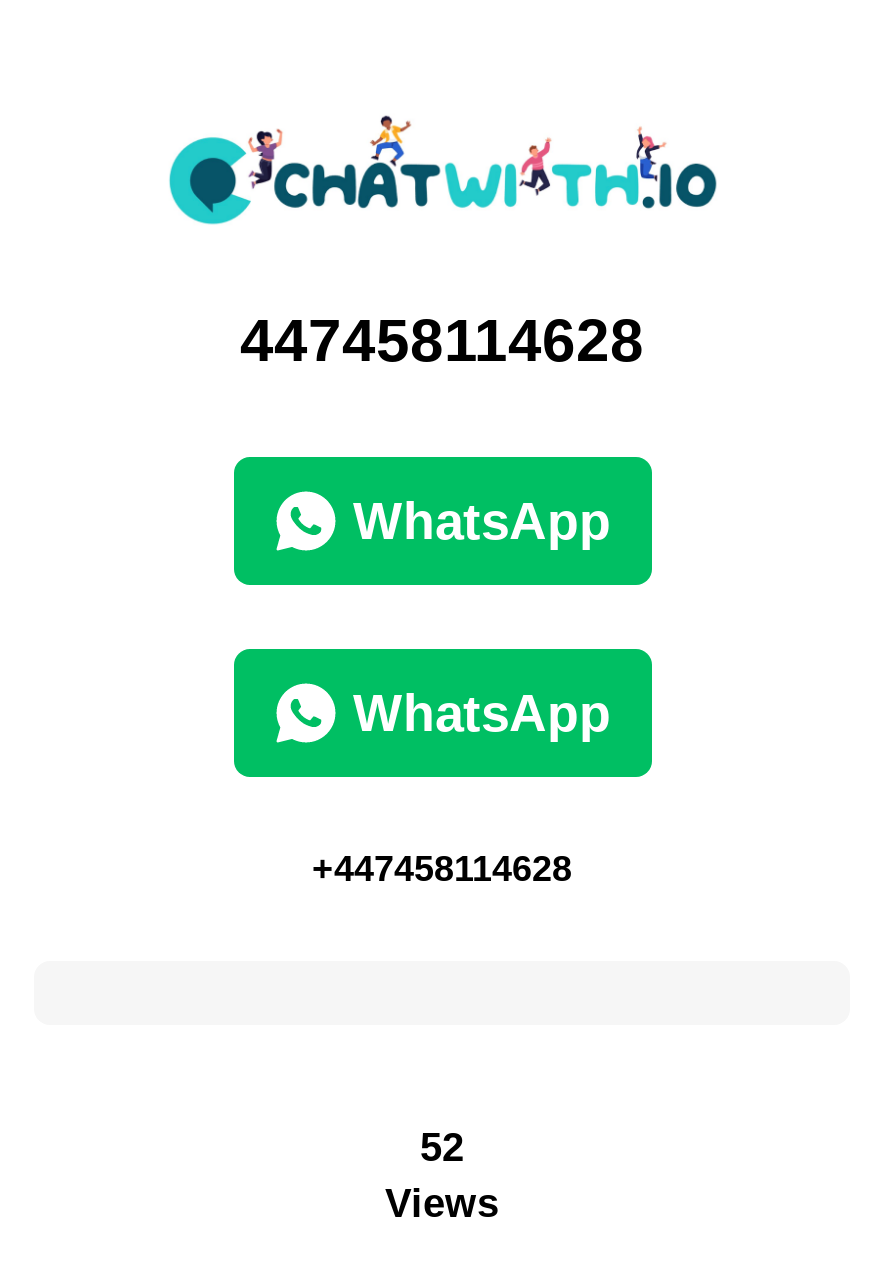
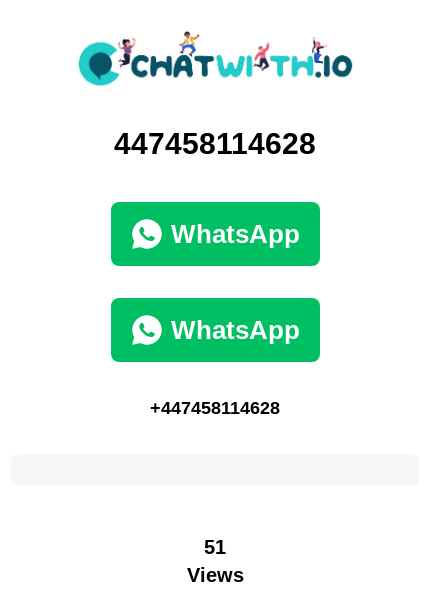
[420,1125,464,1169] 52 -> [204,536,226,558] 51

